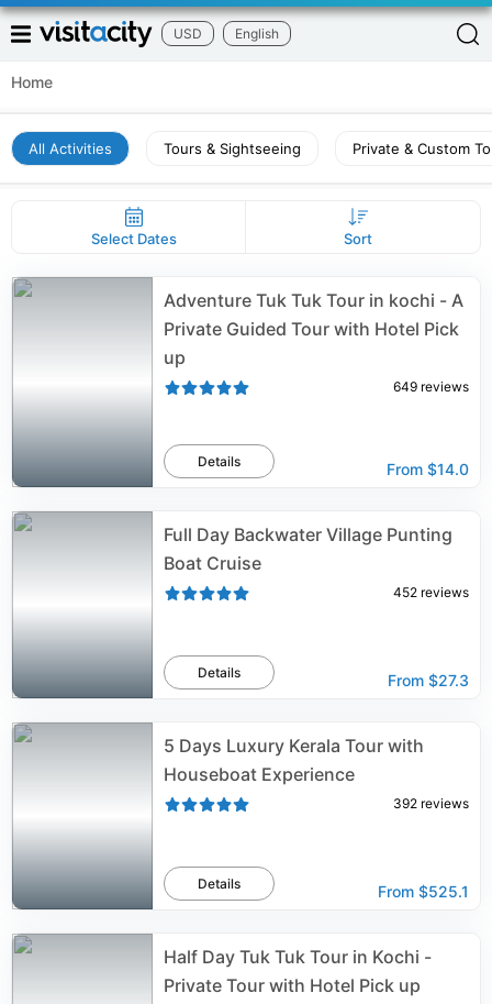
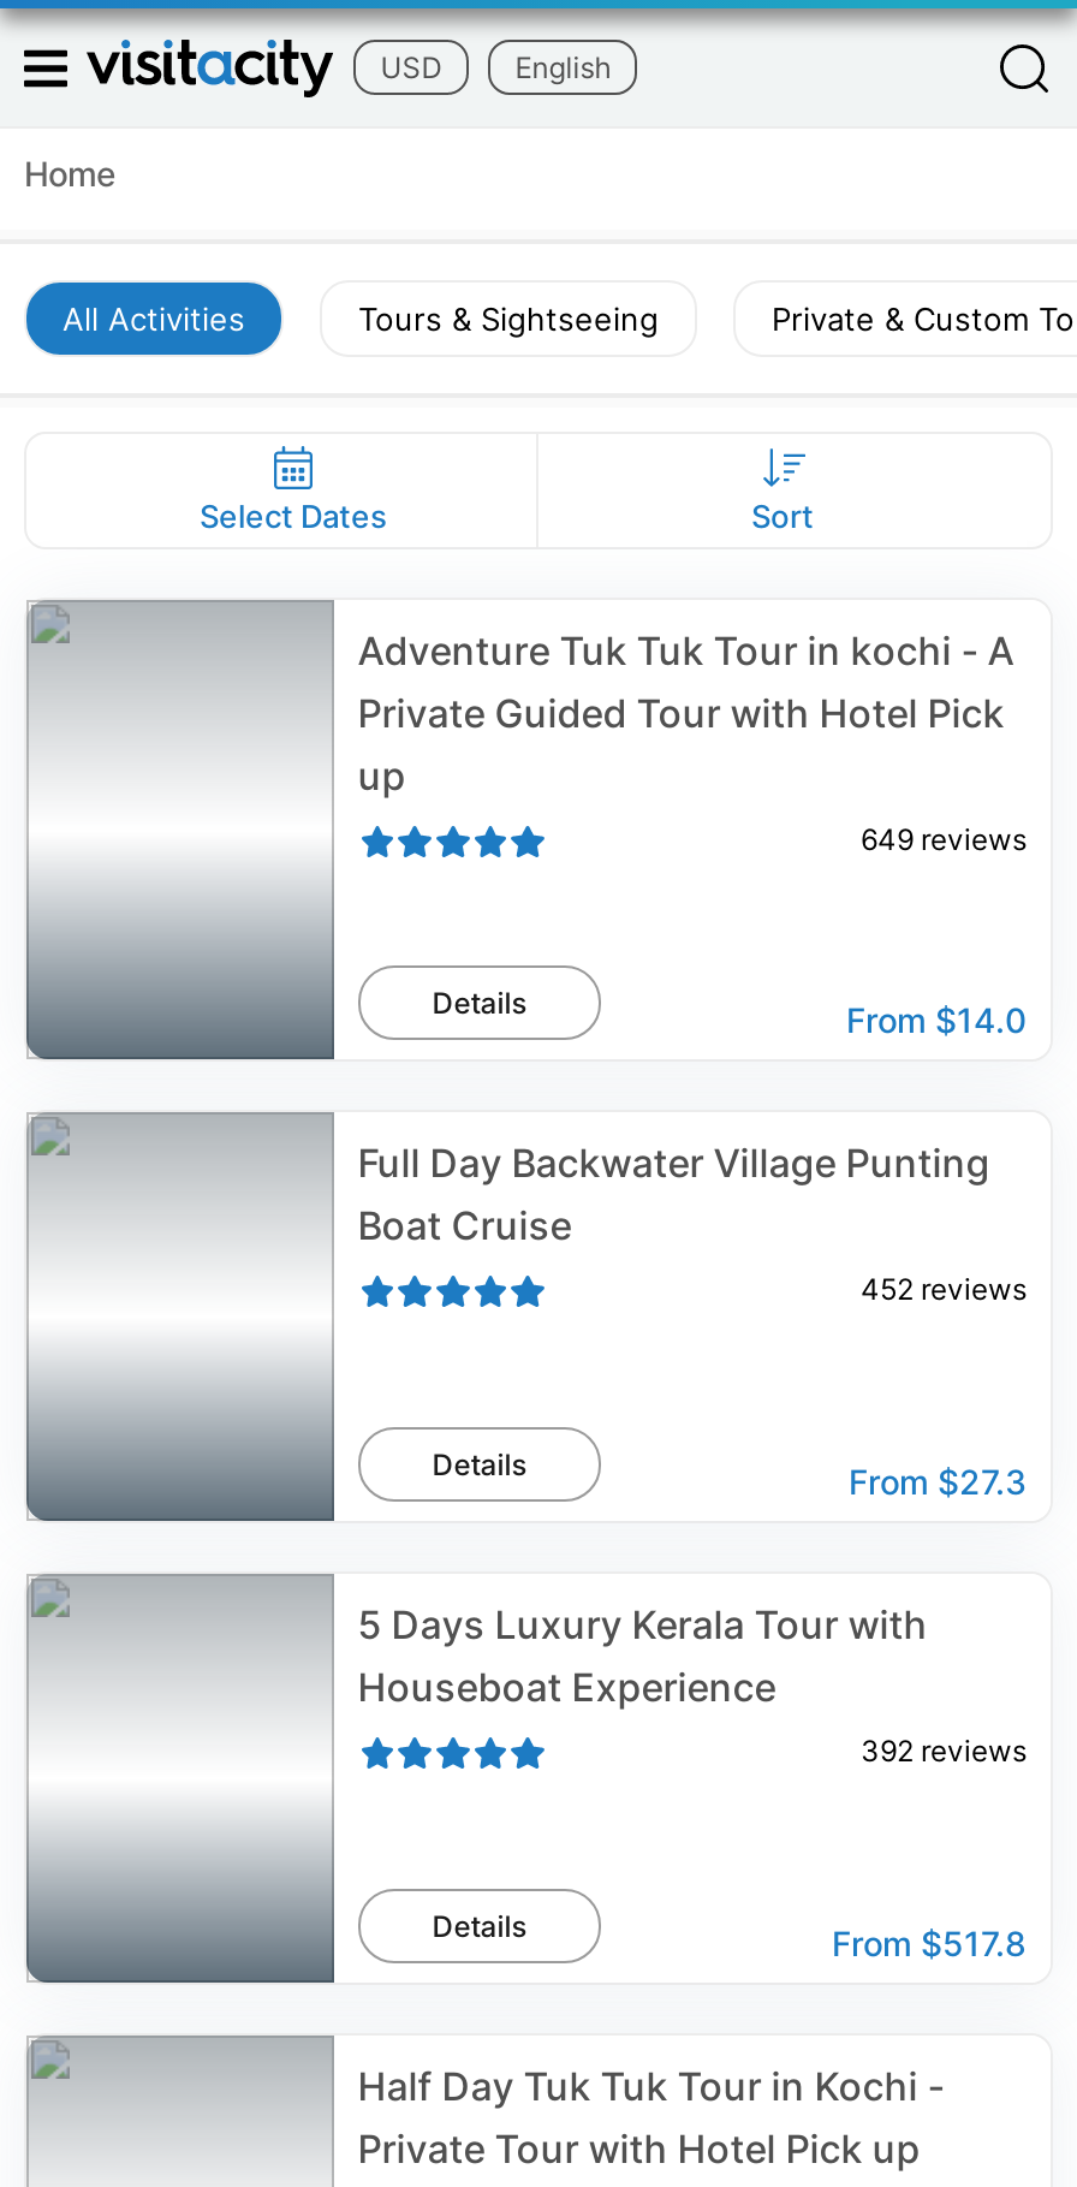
[378,882,469,901] From $525.1 -> [832,1922,1027,1963] From $517.8

